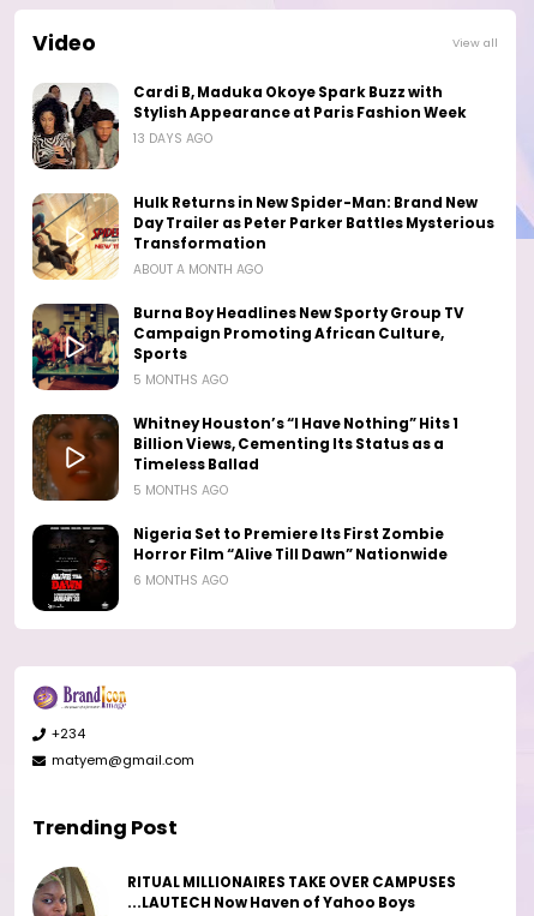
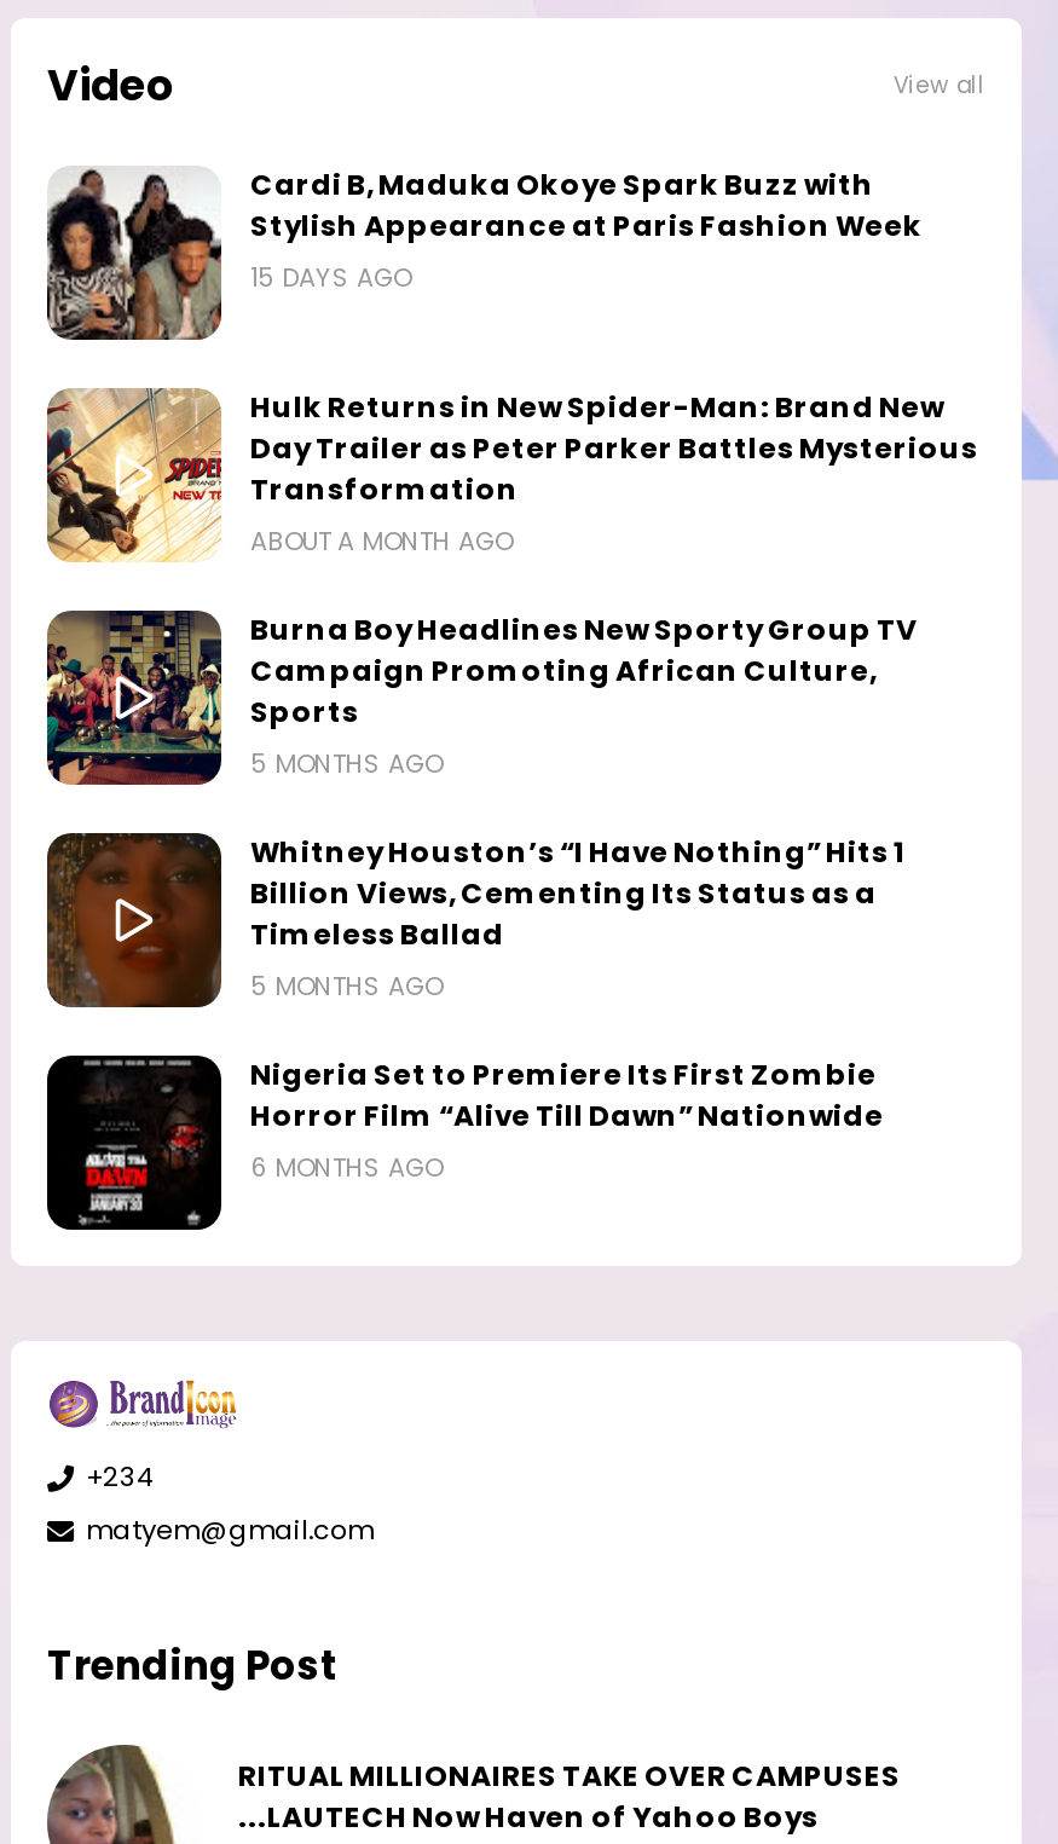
[133,129,212,147] 13 DAYS AGO -> [250,259,410,295] 15 DAYS AGO

